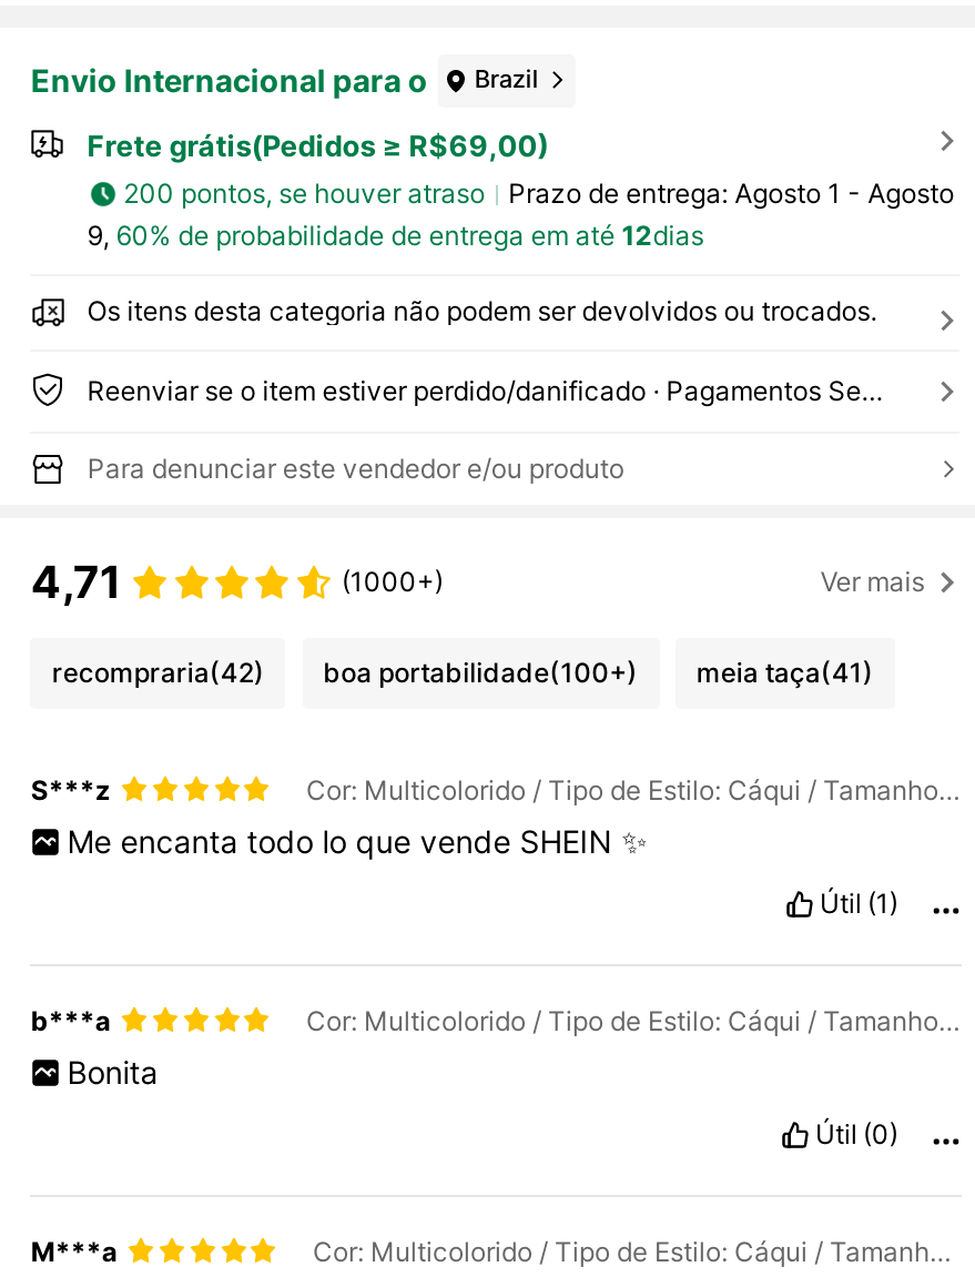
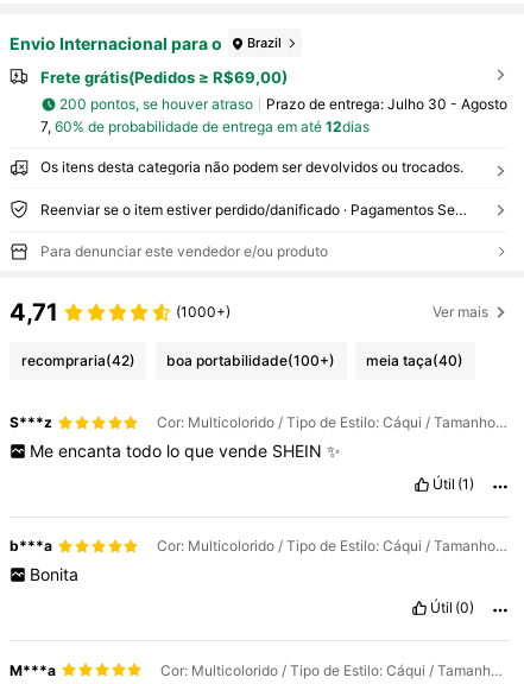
[508,176,954,210] Prazo de entrega: Agosto 1 - Agosto -> [266,95,507,113] Prazo de entrega: Julho 30 - Agosto
[87,217,704,251] 9, 60% de probabilidade de entrega em até 12dias -> [40,117,369,135] 7, 60% de probabilidade de entrega em até 12dias
[52,655,874,689] recompraria(42) boa portabilidade(100+) meia taça(41) -> [21,351,464,369] recompraria(42) boa portabilidade(100+) meia taça(40)

